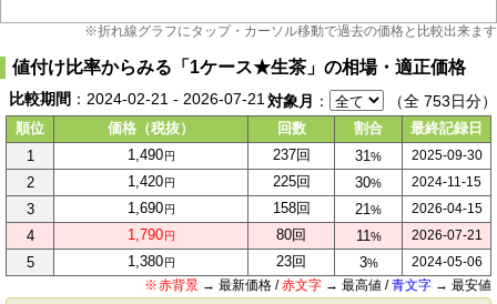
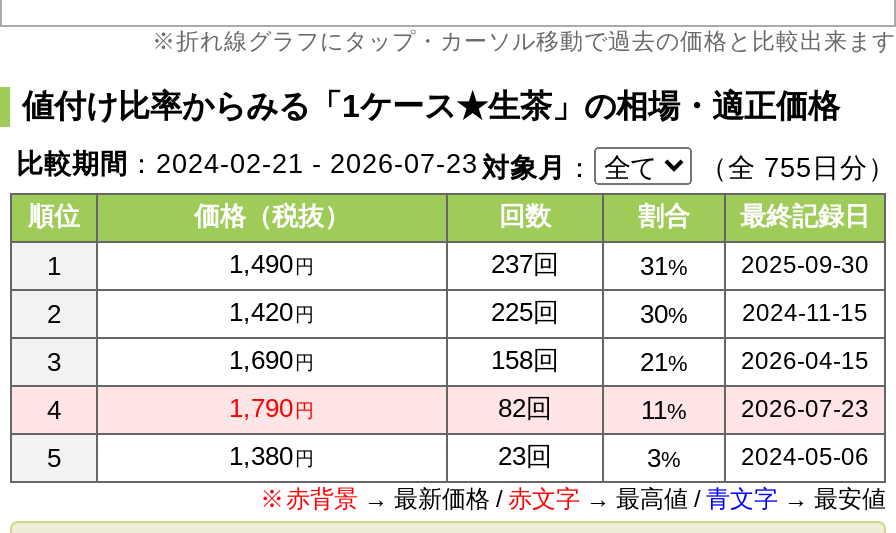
[9,91,329,110] 比較期間：2024-02-21 - 2026-07-21 対象月： -> [16,149,594,183] 比較期間：2024-02-21 - 2026-07-23 対象月：
[384,93,497,110] （全753日分） -> [692,153,896,183] （全755日分）
[276,226,306,243] 80回 -> [498,393,552,423] 82回
[411,227,482,243] 2026-07-21 -> [741,395,869,423] 2026-07-23

